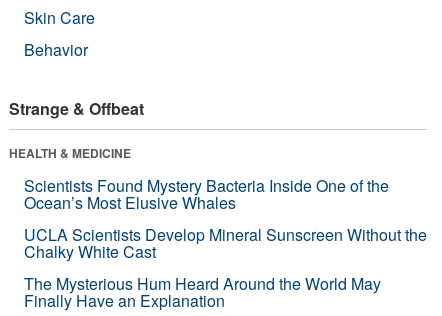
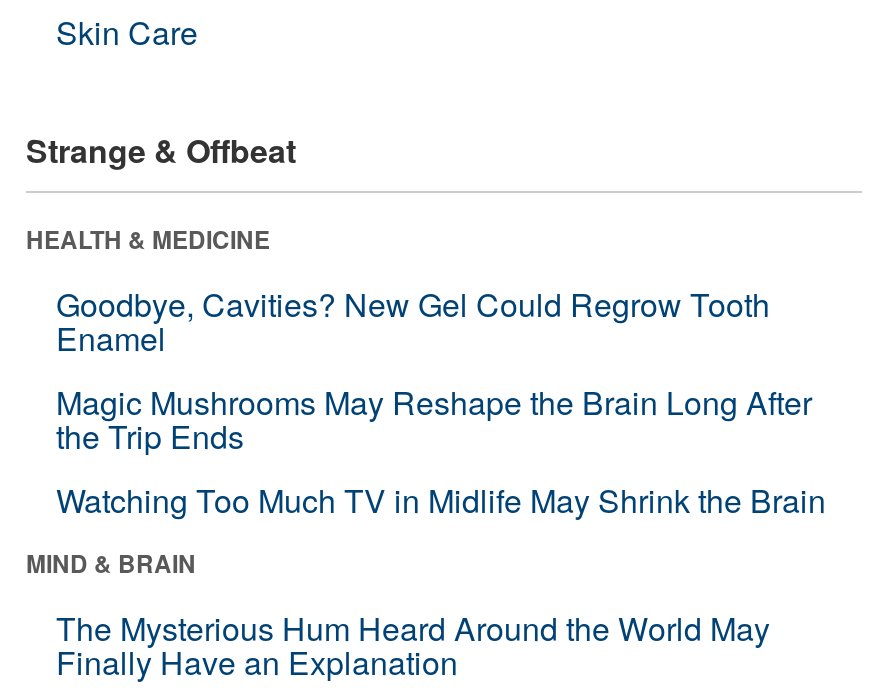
[24,38,88,61] Behavior -> none
moved [9,97,144,162] -> [26,127,296,257]: Strange & Offbeat | HEALTH & MEDICINE
[24,174,427,263] Scientists Found Mystery Bacteria Inside One of the | Ocean’s Most Elusive Whales | UCLA Scientists Develop Mineral Sunscreen Without the | Chalky White Cast -> [26,281,826,581] Goodbye, Cavities? New Gel Could Regrow Tooth | Enamel | Magic Mushrooms May Reshape the Brain Long After | the Trip Ends | Watching Too Much TV in Midlife May Shrink the Brain | MIND & BRAIN

